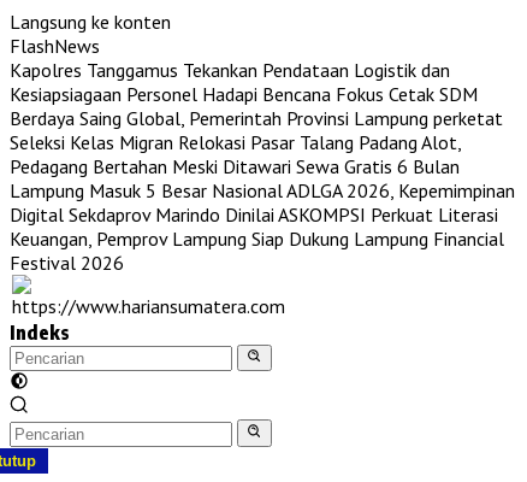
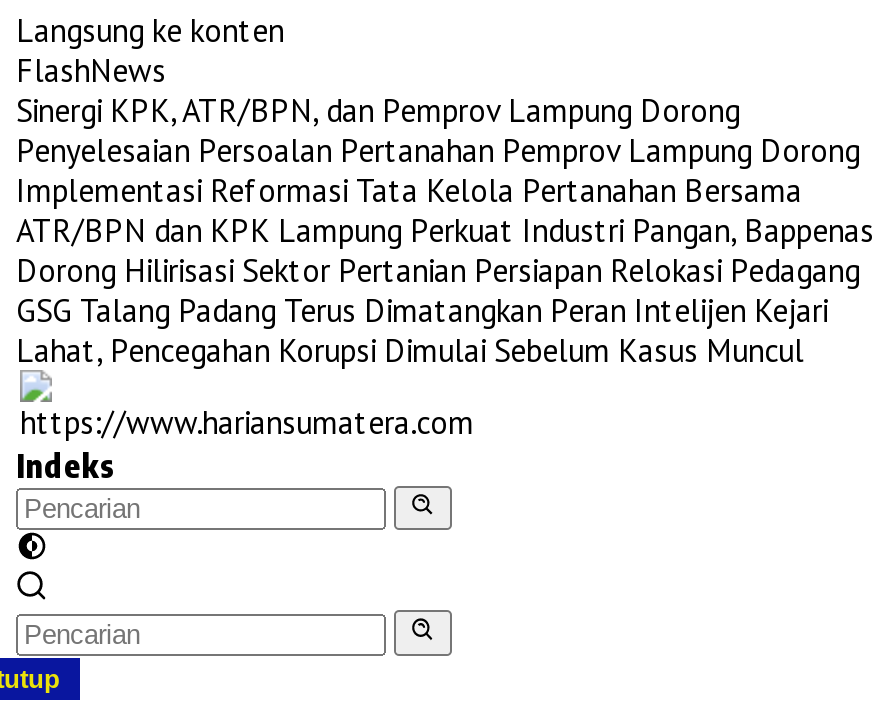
[10,58,515,275] Kapolres Tanggamus Tekankan Pendataan Logistik dan | Kesiapsiagaan Personel Hadapi Bencana Fokus Cetak SDM | Berdaya Saing Global, Pemerintah Provinsi Lampung perketat | Seleksi Kelas Migran Relokasi Pasar Talang Padang Alot, | Pedagang Bertahan Meski Ditawari Sewa Gratis 6 Bulan | Lampung Masuk 5 Besar Nasional ADLGA 2026, Kepemimpinan | Digital Sekdaprov Marindo Dinilai ASKOMPSI Perkuat Literasi | Keuangan, Pemprov Lampung Siap Dukung Lampung Financial | Festival 2026 -> [16,90,874,370] Sinergi KPK, ATR/BPN, dan Pemprov Lampung Dorong | Penyelesaian Persoalan Pertanahan Pemprov Lampung Dorong | Implementasi Reformasi Tata Kelola Pertanahan Bersama | ATR/BPN dan KPK Lampung Perkuat Industri Pangan, Bappenas | Dorong Hilirisasi Sektor Pertanian Persiapan Relokasi Pedagang | GSG Talang Padang Terus Dimatangkan Peran Intelijen Kejari | Lahat, Pencegahan Korupsi Dimulai Sebelum Kasus Muncul

